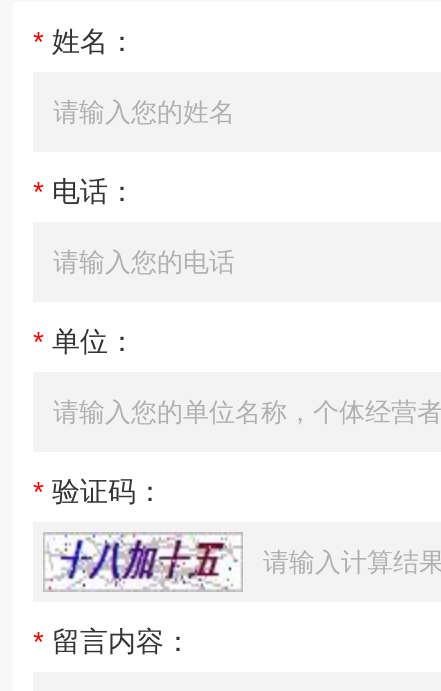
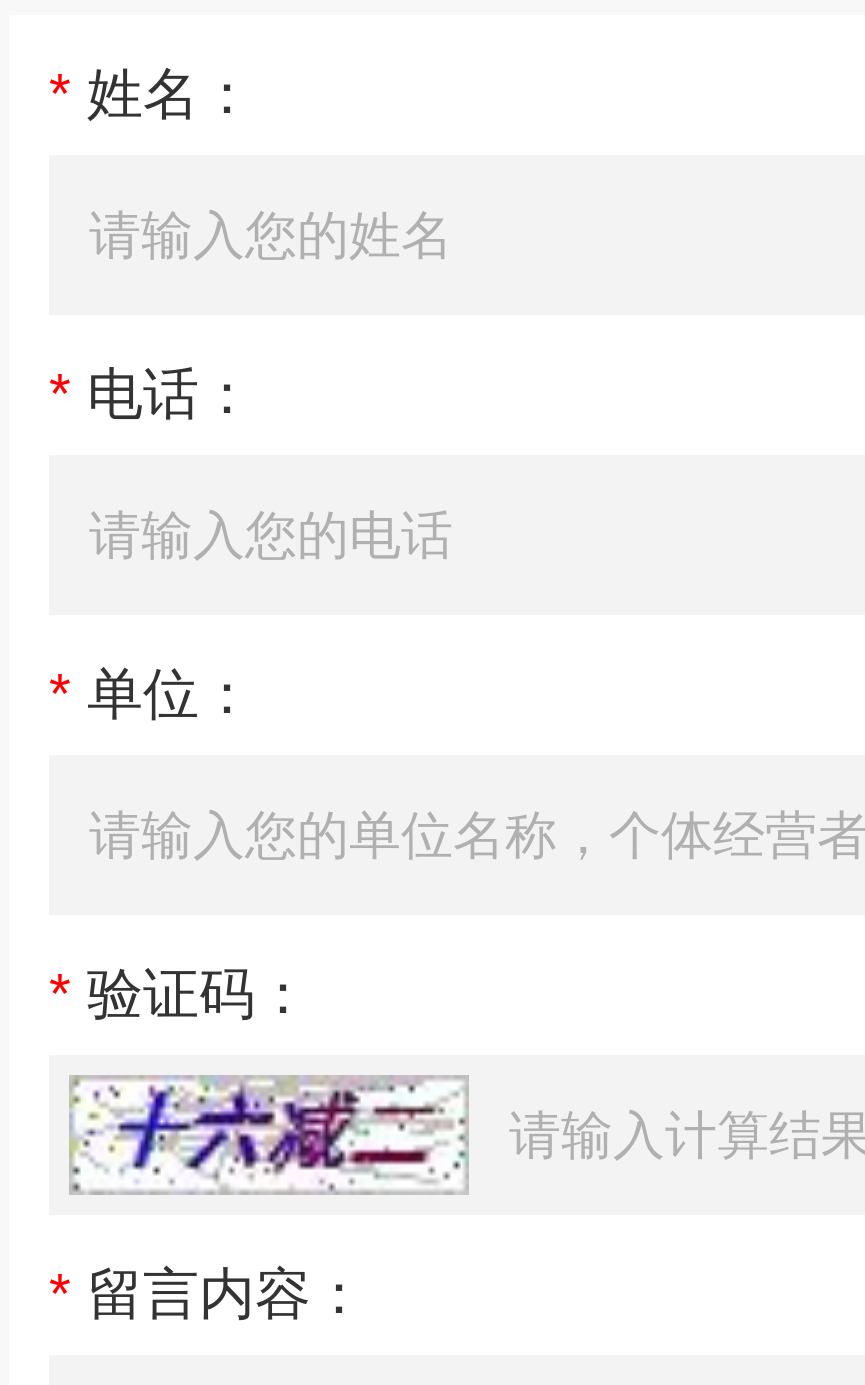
[43,532,241,591] [image] -> [69,1075,469,1193] [image]

